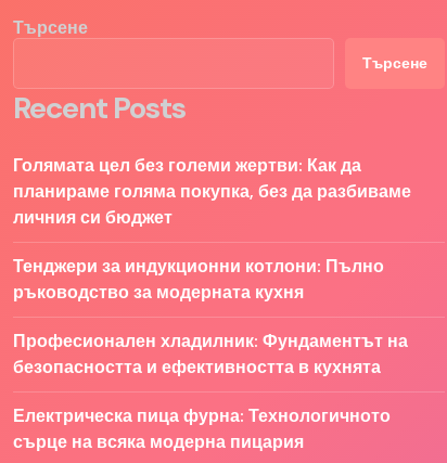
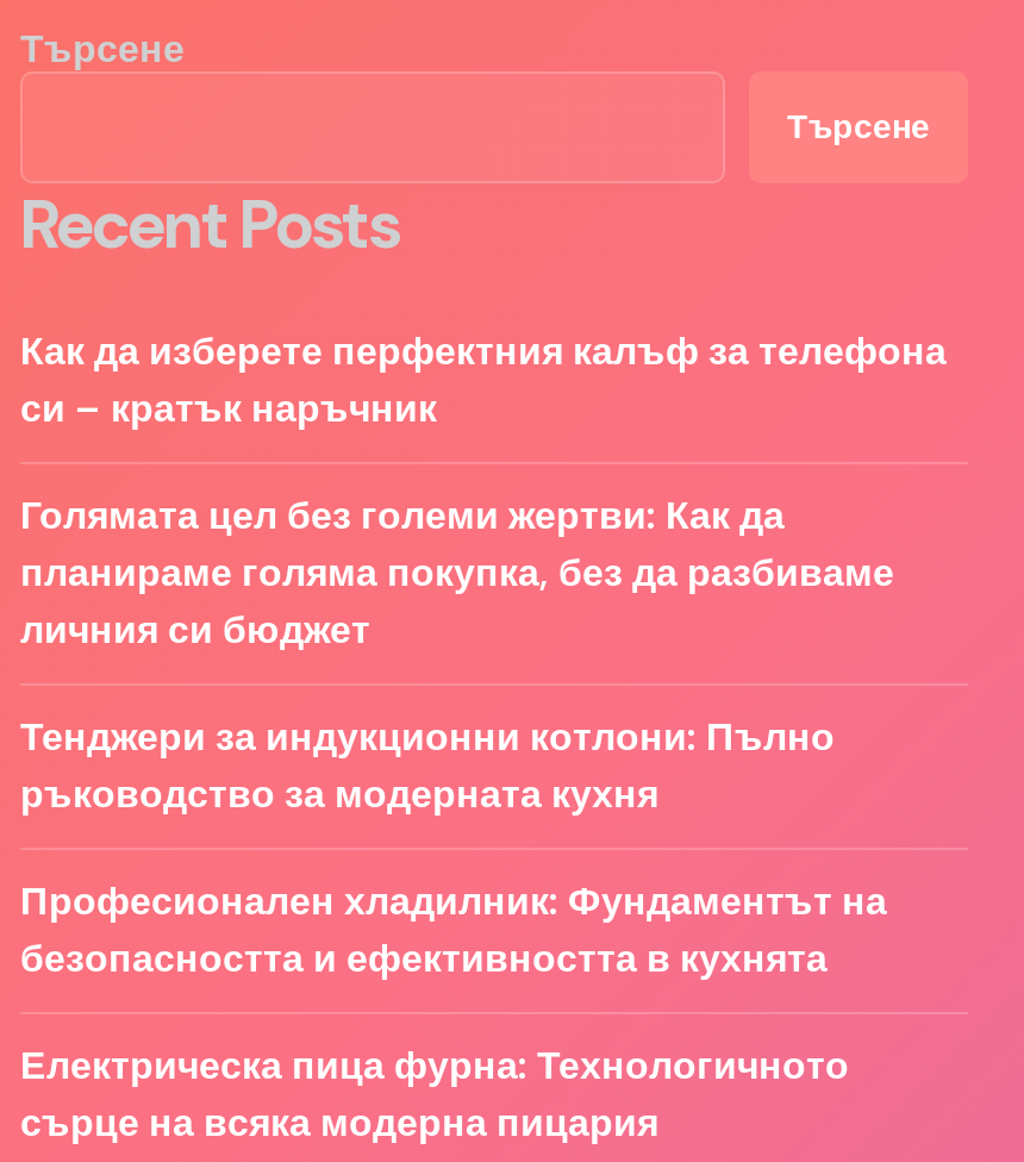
none -> [20,326,947,433] Как да изберете перфектния калъф за телефона | си – кратък наръчник

